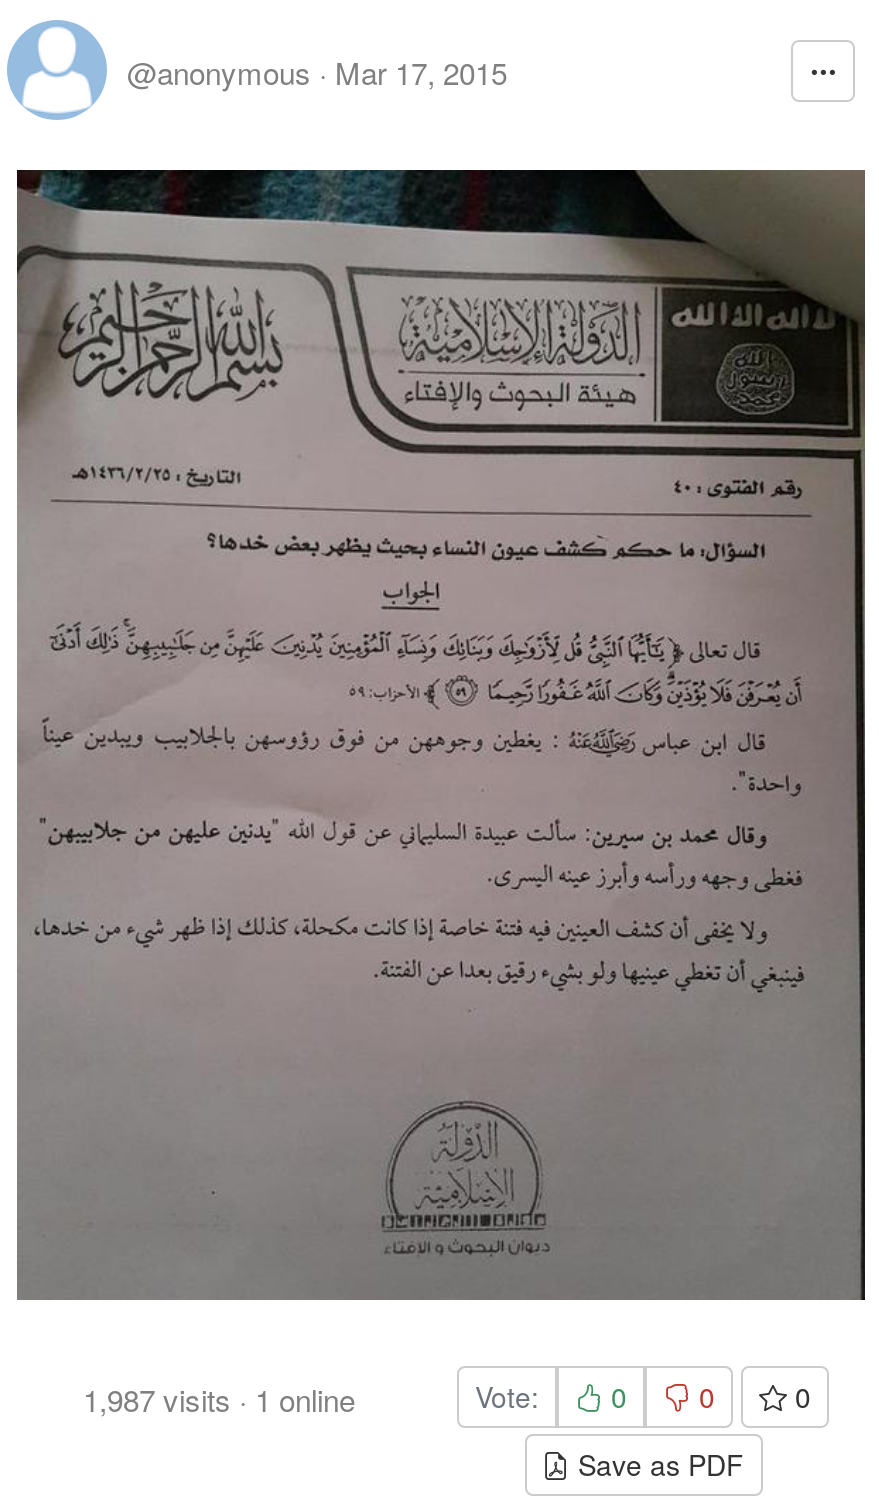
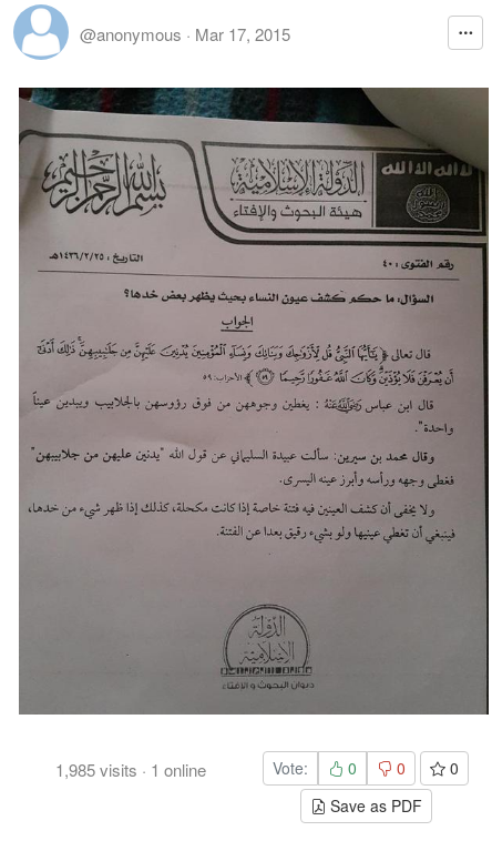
[83,1379,355,1421] 1,987 visits · 1 online -> [55,758,206,781] 1,985 visits · 1 online

